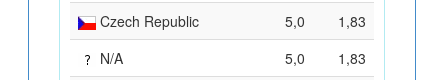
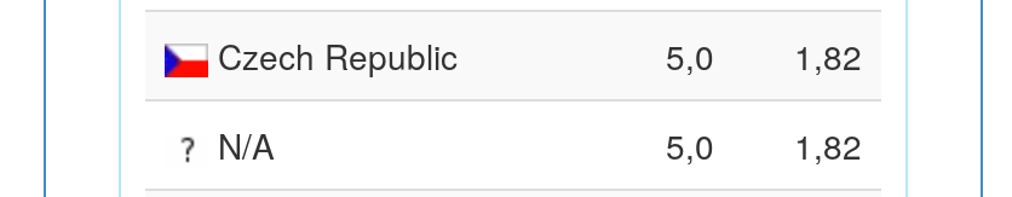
[285,10,366,30] 5,0 1,83 -> [666,30,862,79] 5,0 1,82
[285,47,366,67] 5,0 1,83 -> [666,120,862,168] 5,0 1,82

